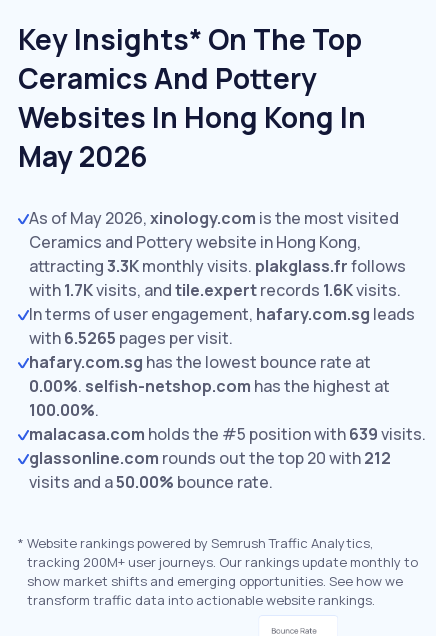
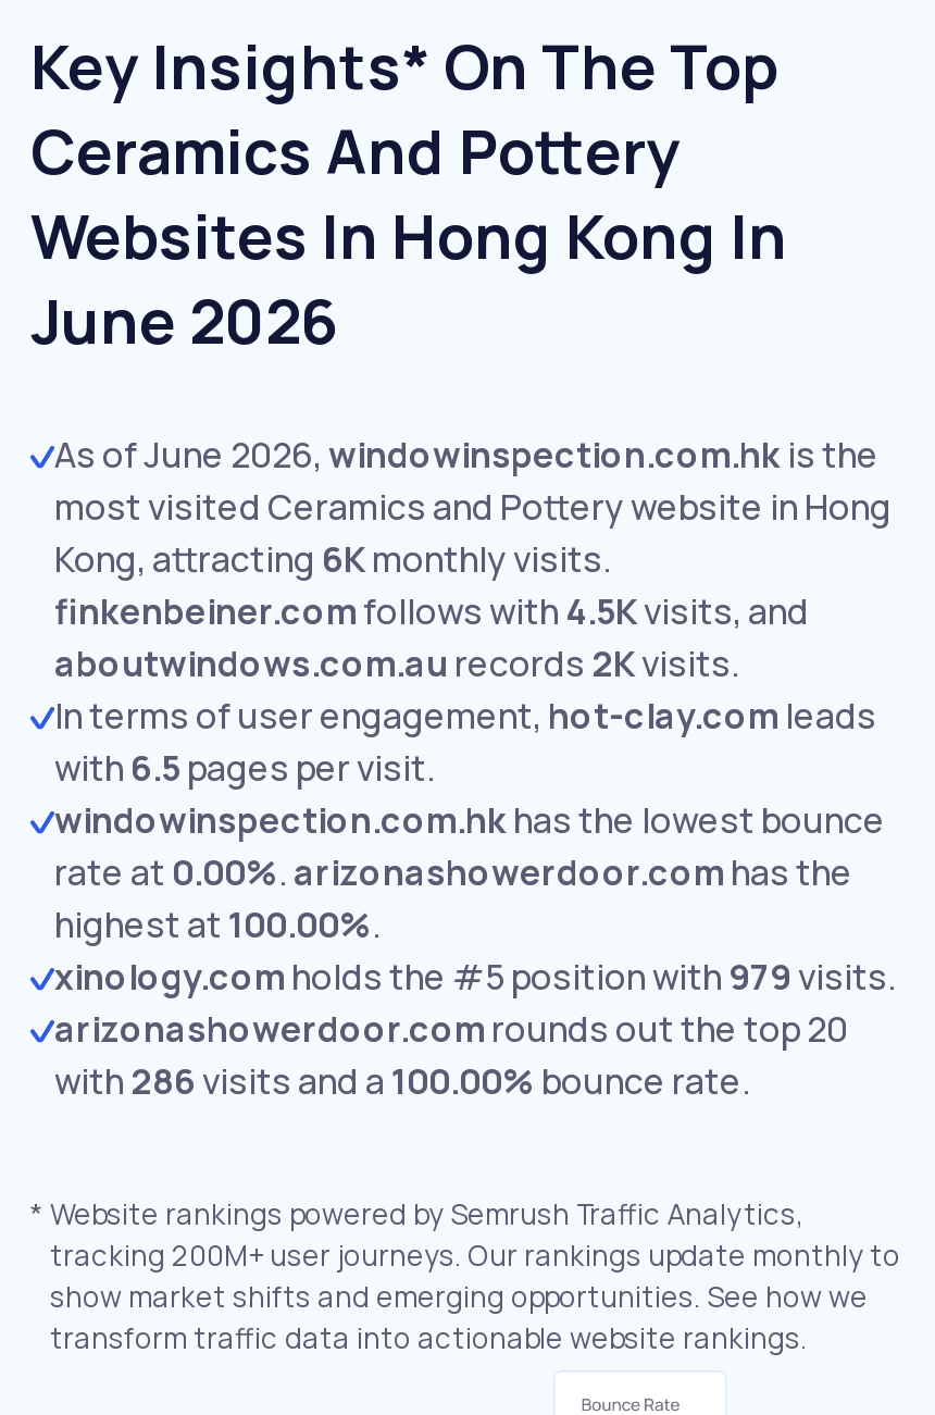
[18,137,147,175] May 2026 -> [30,278,337,361] June 2026
[29,207,426,493] As of May 2026, xinology.com is the most visited | Ceramics and Pottery website in Hong Kong, | attracting 3.3K monthly visits. plakglass.fr follows | with 1.7Kvisits, and tile.expert records 1.6Kvisits. | In terms of user engagement, hafary.com.sg leads | with 6.5265 pages per visit. | hafary.com.sg has the lowest bounce rate at | 0.00%. selfish-netshop.com has the highest at | 100.00%. | malacasa.com holds the #5 position with 639 visits. | glassonline.com rounds out the top 20 with 212 | visits and a50.00% bounce rate. -> [54,431,896,1105] As of June 2026, windowinspection.com.hk is the | most visited Ceramics and Pottery website in Hong | Kong, attracting 6K monthly visits. | finkenbeiner.com follows with 4.5Kvisits, and | aboutwindows.com.au records 2Kvisits. | In terms of user engagement, hot-clay.com leads | with 6.5 pages per visit. | windowinspection.com.hk has the lowest bounce | rate at 0.00%. arizonashowerdoor.com has the | highest at 100.00%. | xinology.com holds the #5 position with 979 visits. | arizonashowerdoor.com rounds out the top 20 | with 286 visits and a 100.00% bounce rate.

